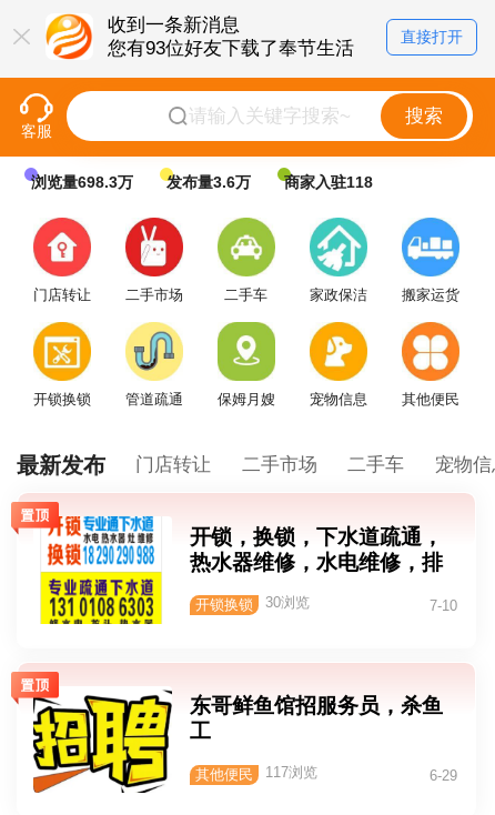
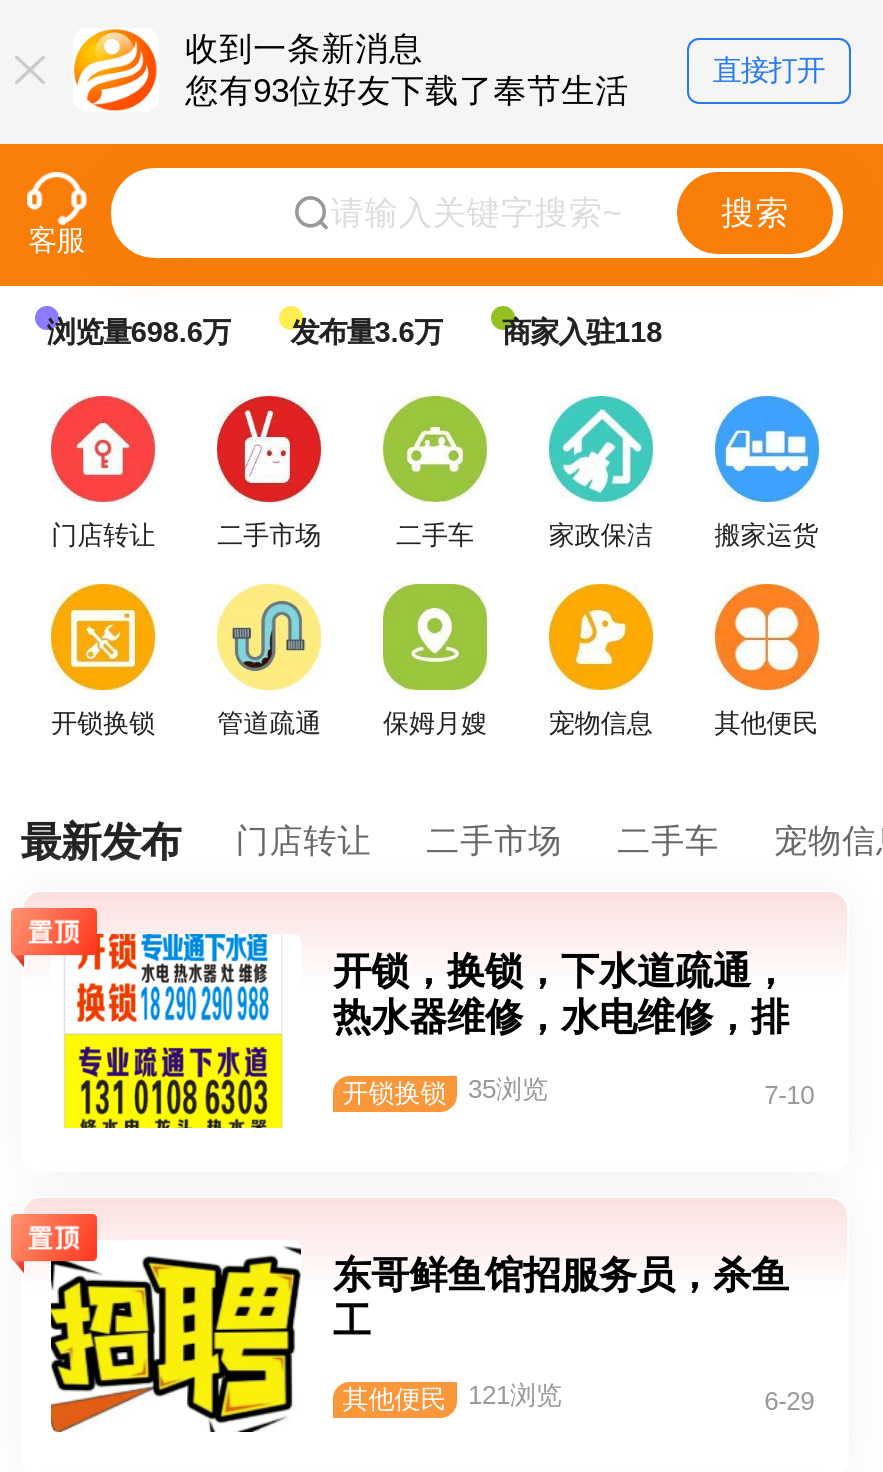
[31,173,372,190] 浏览量698.3万 发布量3.6万 商家入驻118 -> [47,315,662,347] 浏览量698.6万 发布量3.6万 商家入驻118
[195,594,309,613] 开锁换锁 30浏览 -> [343,1074,548,1108] 开锁换锁 35浏览
[195,763,317,782] 其他便民 117浏览 -> [343,1379,562,1413] 其他便民 121浏览

